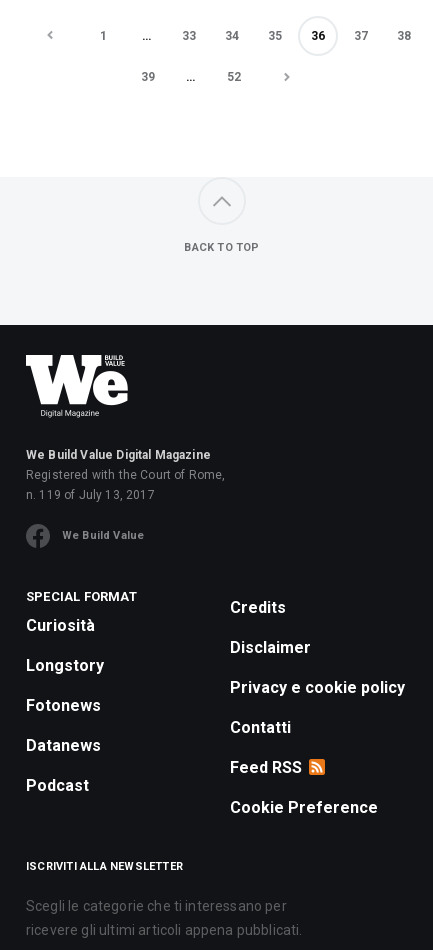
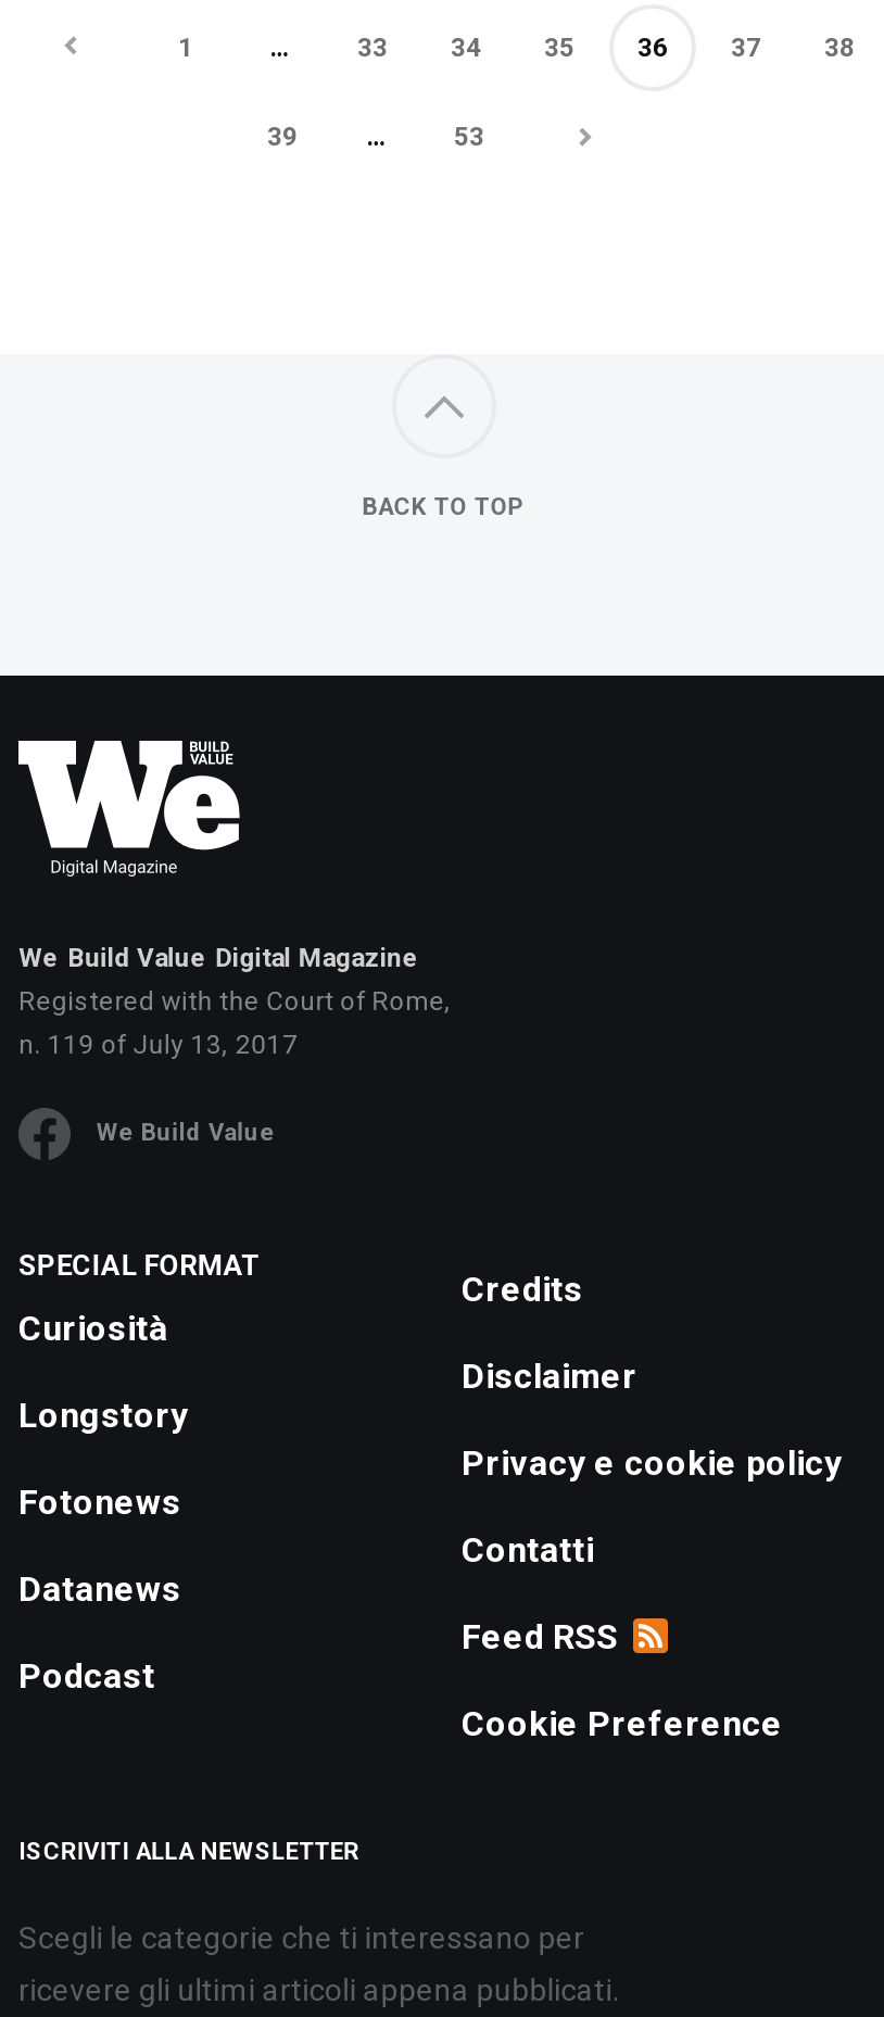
[226,70,240,84] 52 -> [454,121,484,151] 53

